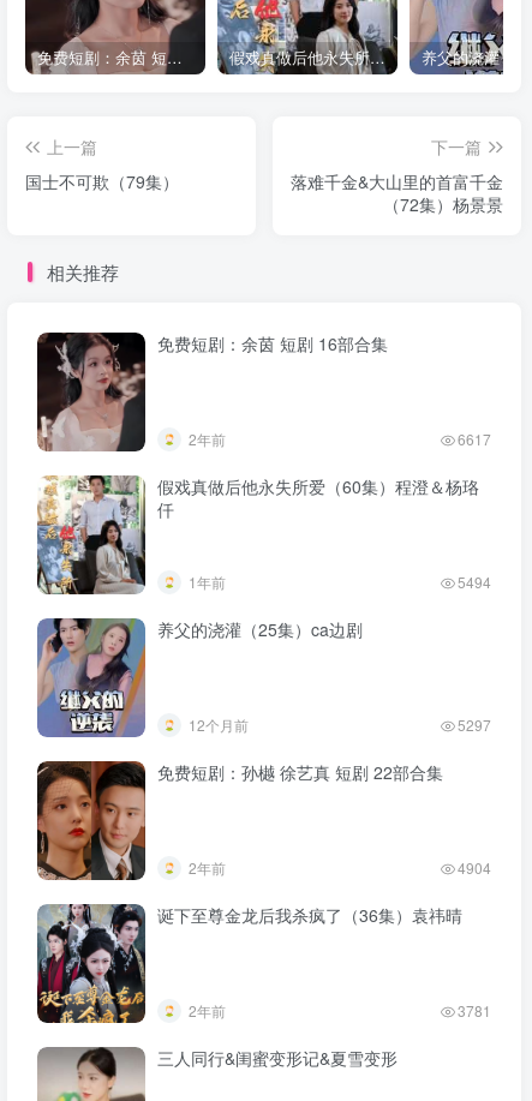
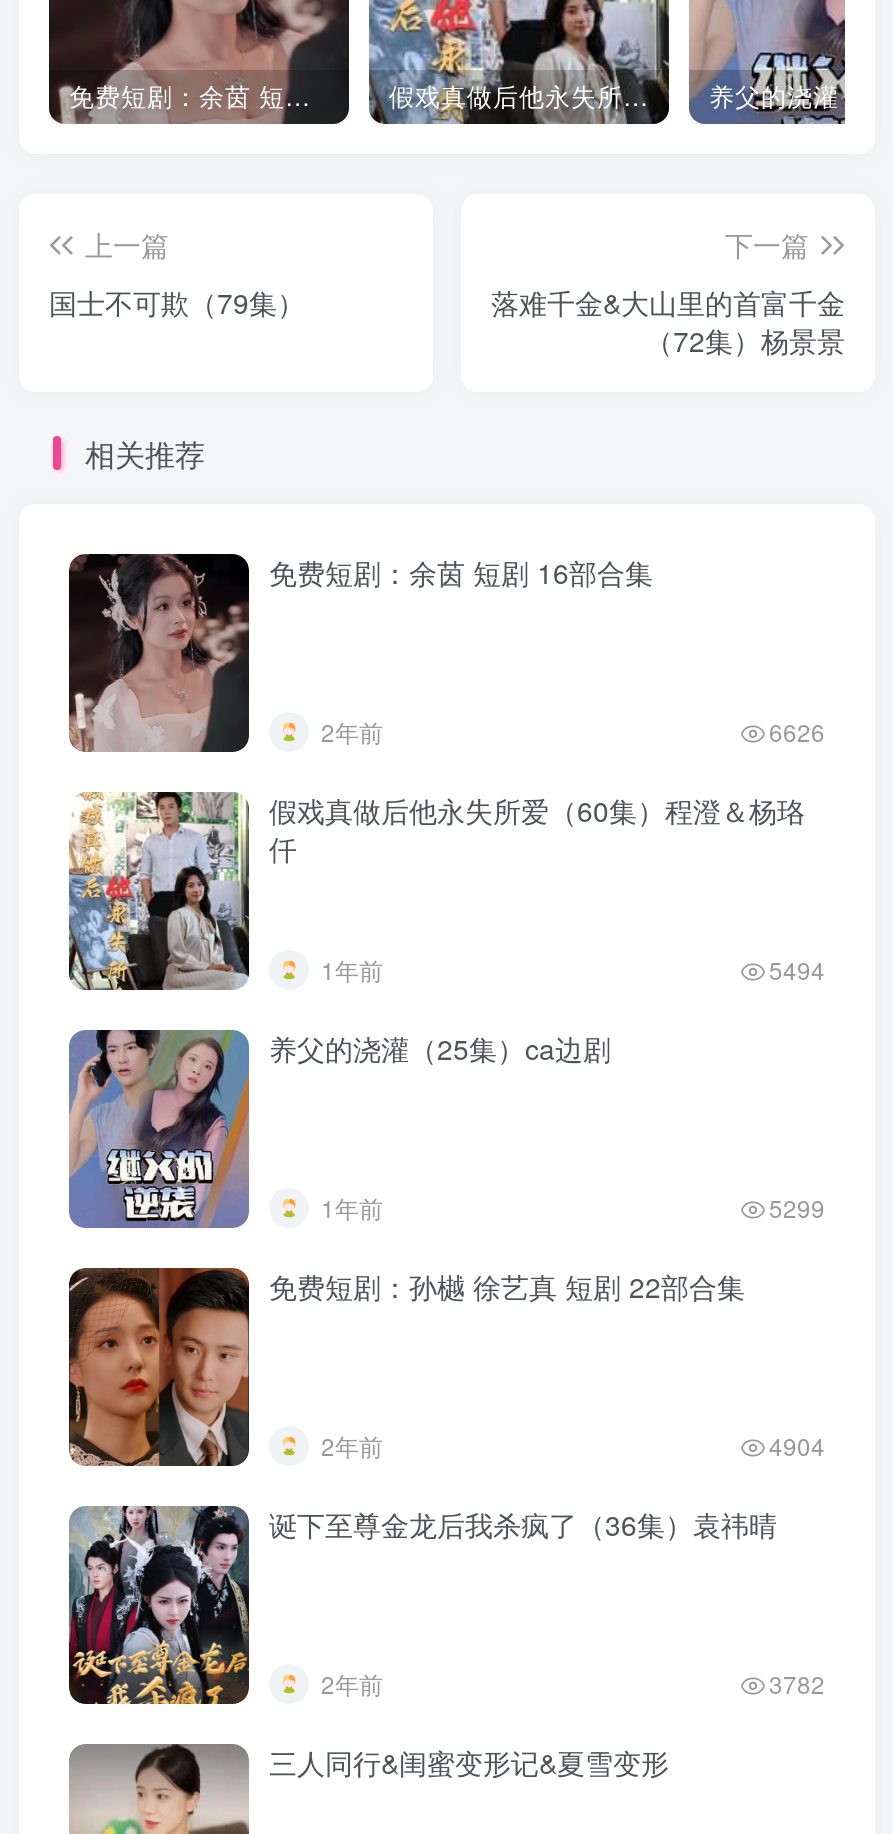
[458,429,491,449] 6617 -> [769,715,825,749] 6626
[189,715,491,735] 12个月前 | 5297 -> [321,1191,825,1225] 1年前 | 5299
[458,1001,491,1021] 3781 -> [769,1667,825,1701] 3782

